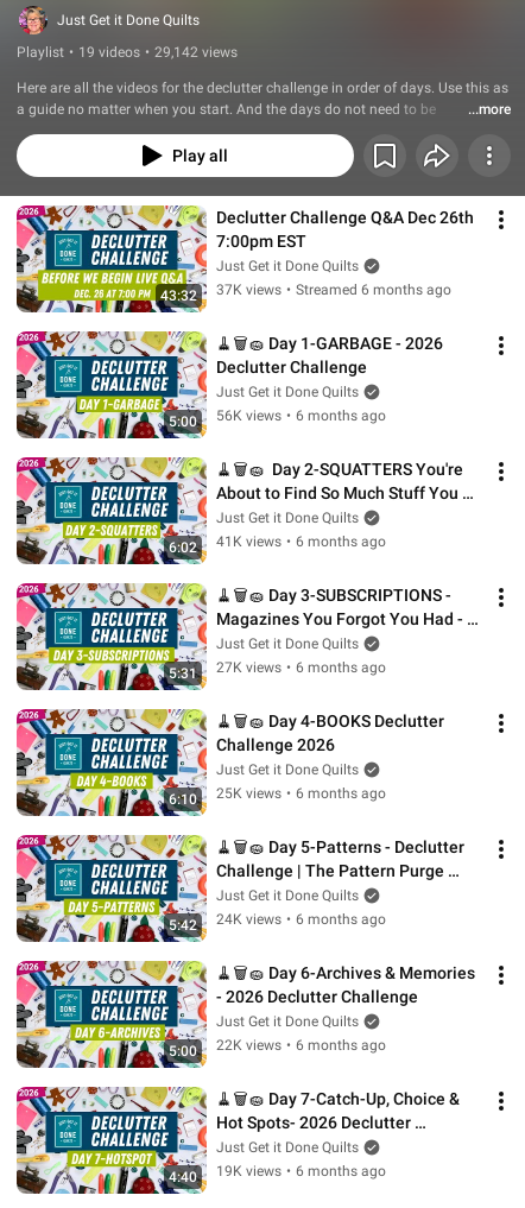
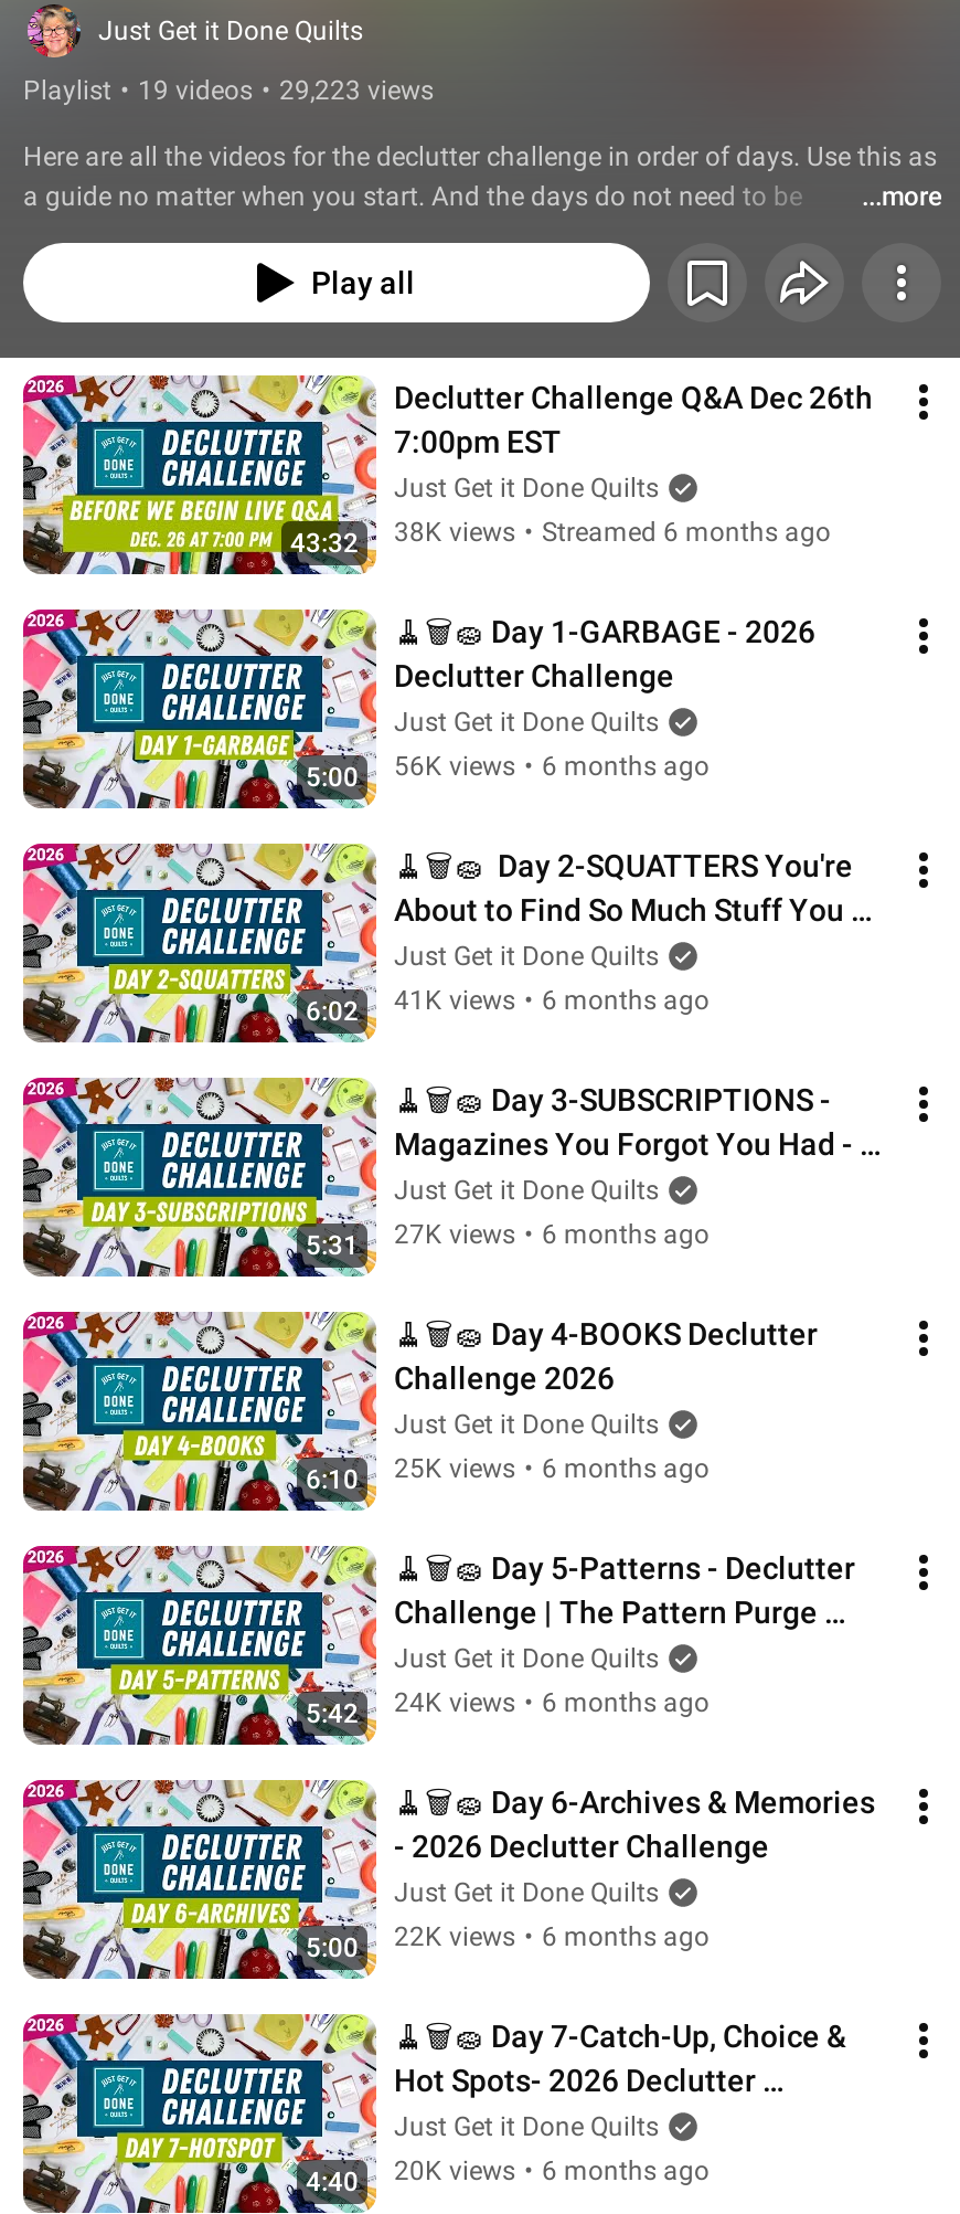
[17,44,238,61] Playlist • 19 videos • 29,142 views -> [23,75,434,106] Playlist • 19 videos • 29,223 views
[216,282,451,298] 37K views • Streamed 6 months ago -> [394,517,831,548] 38K views • Streamed 6 months ago
[216,1163,386,1180] 19K views • 6 months ago -> [394,2156,710,2187] 20K views • 6 months ago

